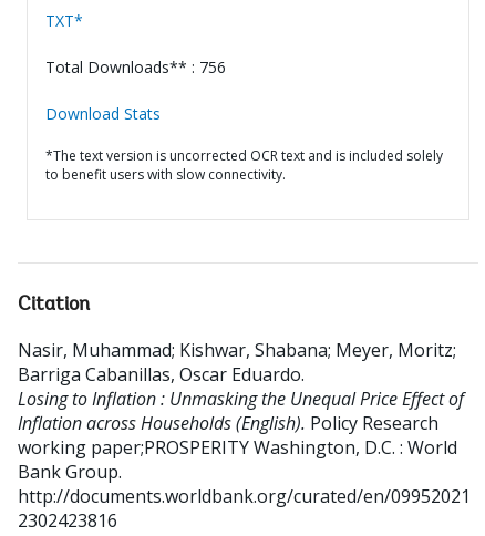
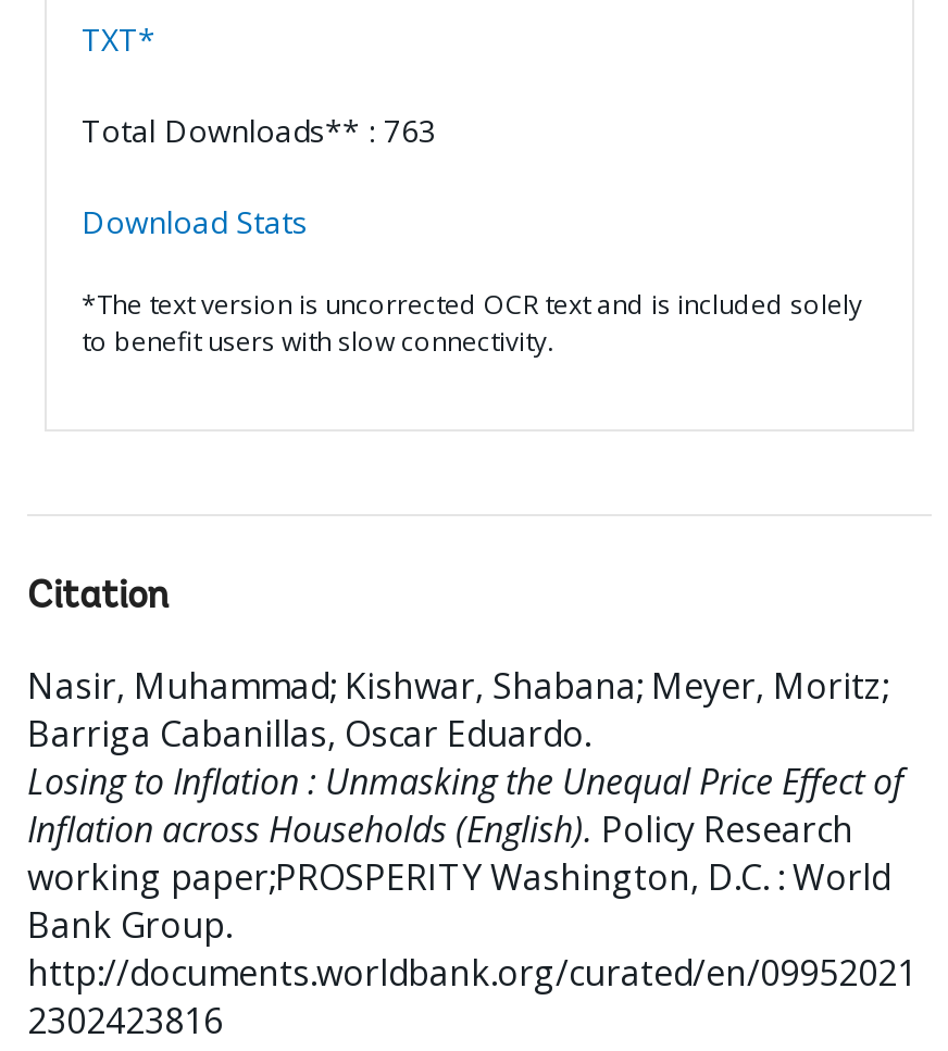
[45,56,226,78] Total Downloads** : 756 -> [82,110,436,151] Total Downloads** : 763

